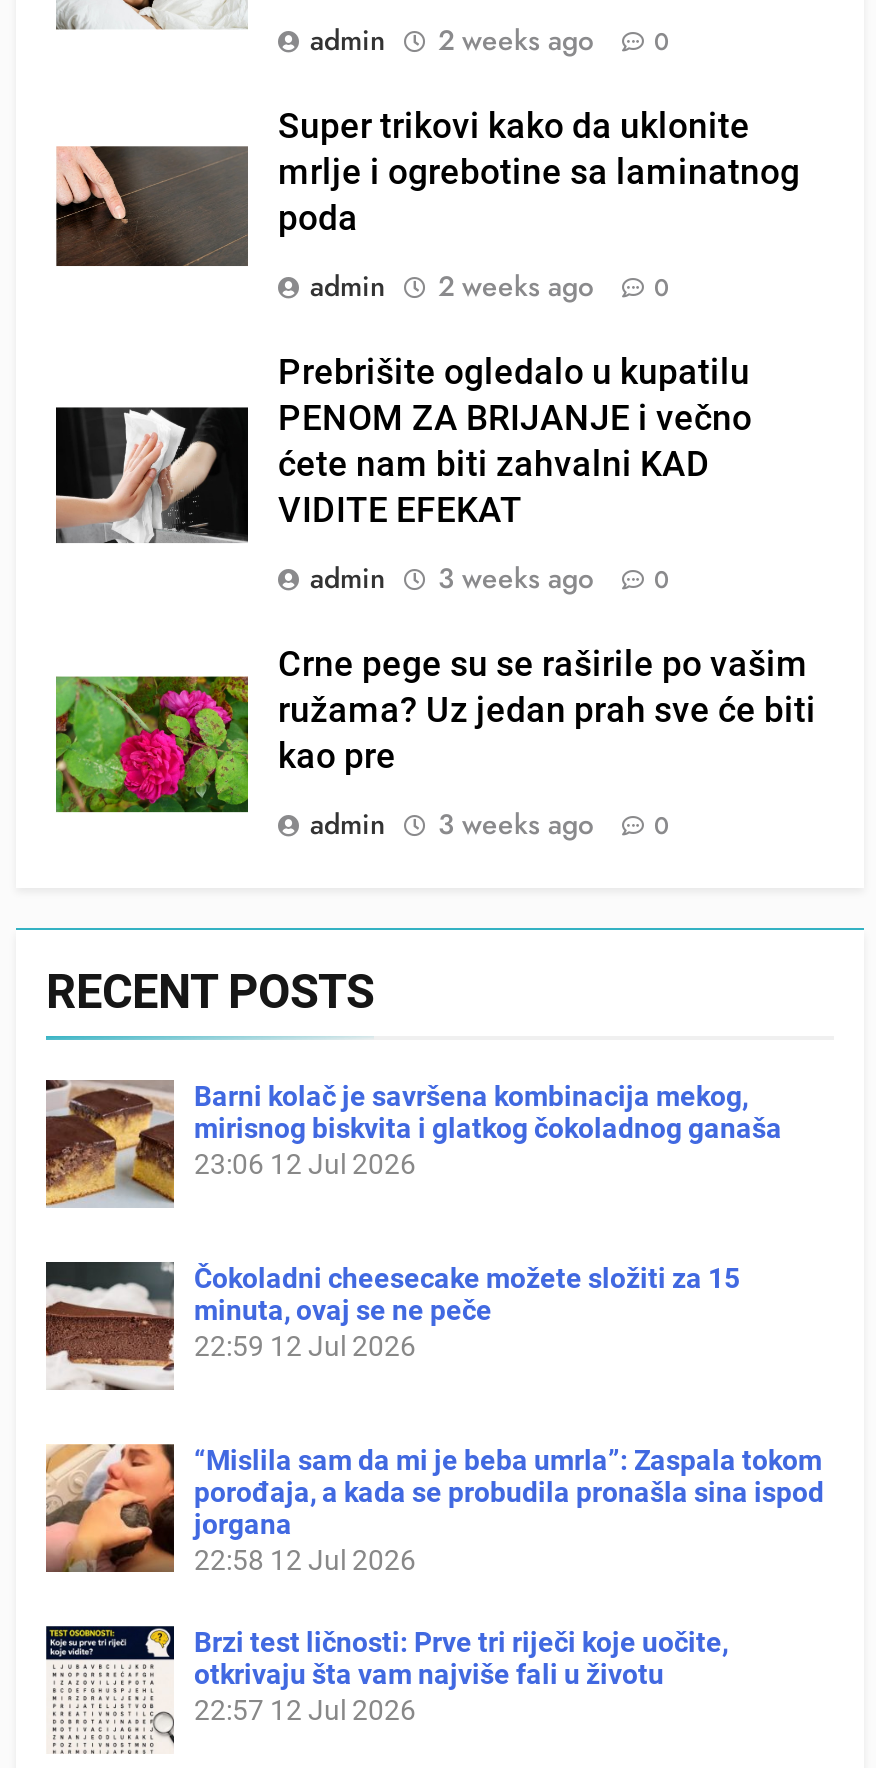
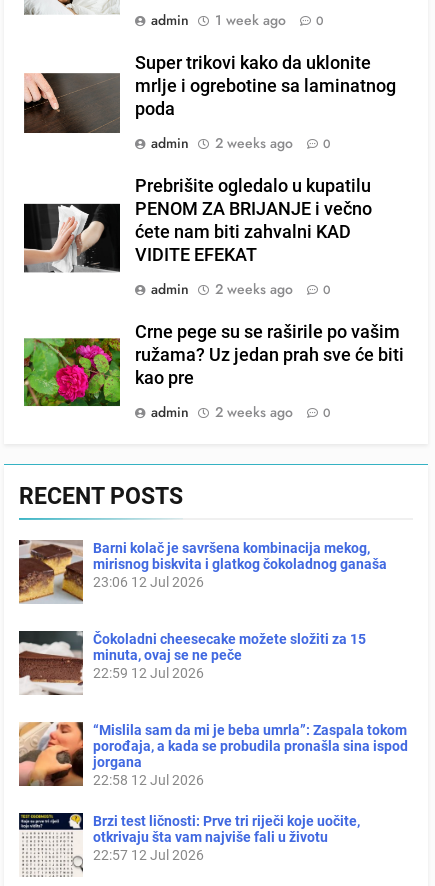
[310,20,670,60] admin 2 weeks ago 0 -> [151,10,324,30] admin 1 week ago 0
[310,558,670,598] admin 3 weeks ago 0 -> [151,279,331,299] admin 2 weeks ago 0
[310,804,670,844] admin 3 weeks ago 0 -> [151,402,331,422] admin 2 weeks ago 0

